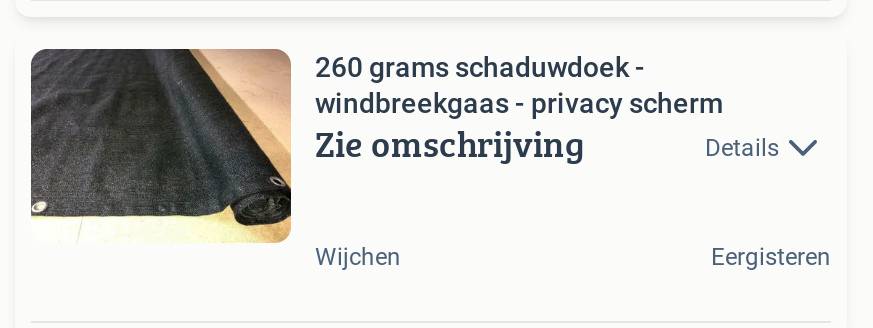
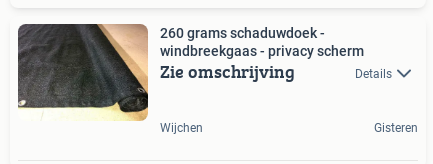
[711,242,831,270] Eergisteren -> [374,121,418,135] Gisteren

